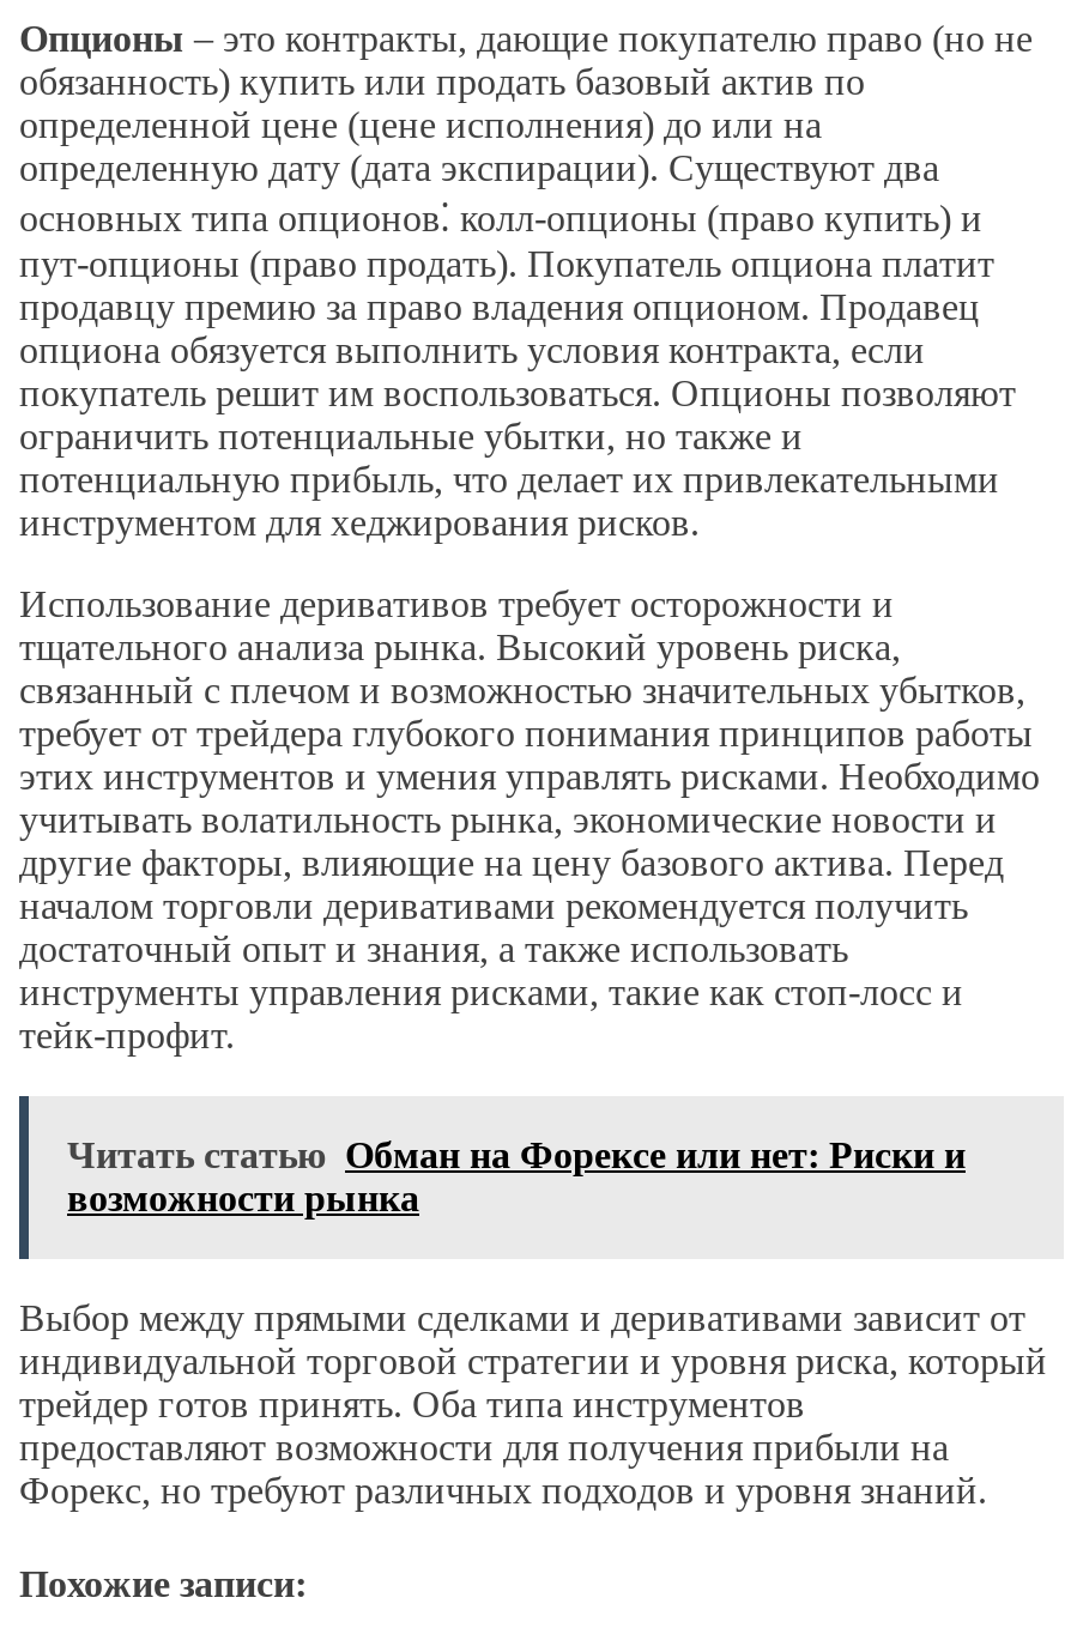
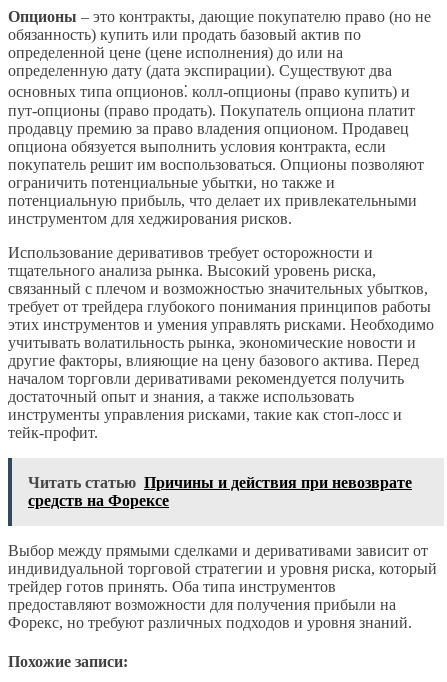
[67,1135,966,1219] Читать статью Обман на Форексе или нет: Риски и | возможности рынка -> [28,474,412,509] Читать статью Причины и действия при невозврате | средств на Форексе

